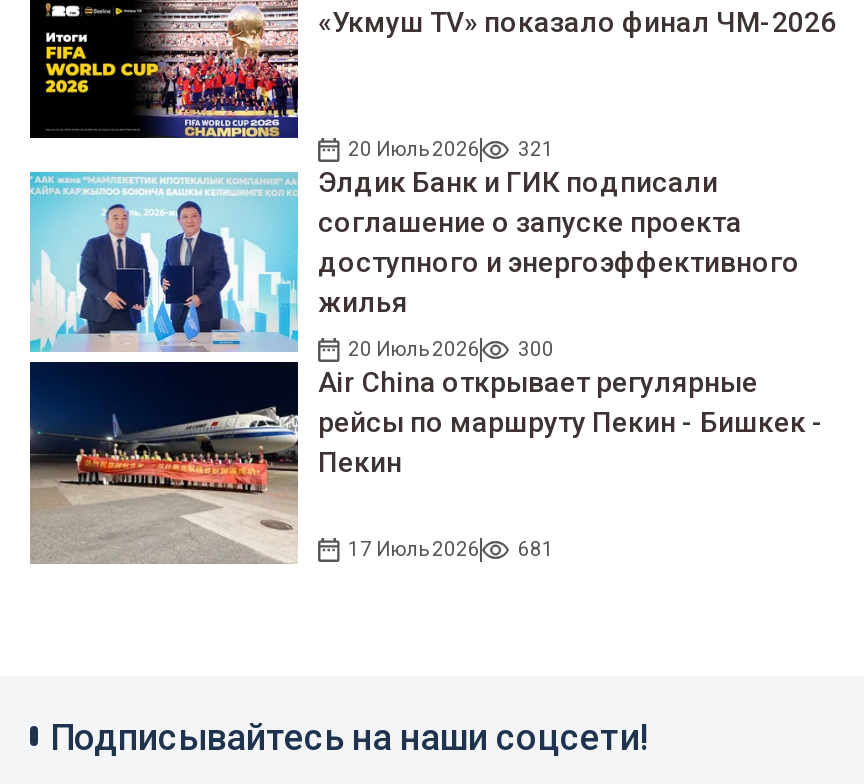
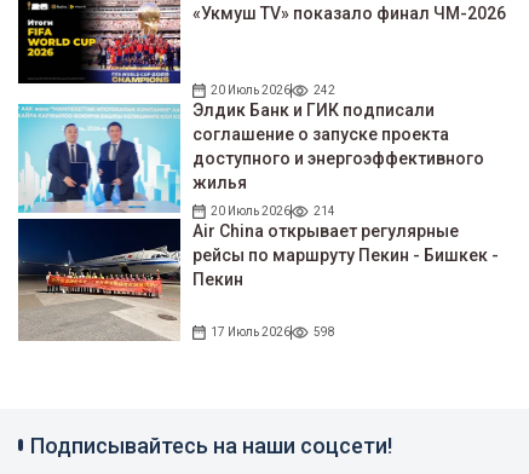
[348,138,554,160] 20 Июль 2026 321 -> [211,84,335,97] 20 Июль 2026 242
[348,338,554,360] 20 Июль 2026 300 -> [211,205,335,218] 20 Июль 2026 214
[348,539,554,561] 17 Июль 2026 681 -> [211,326,335,339] 17 Июль 2026 598

